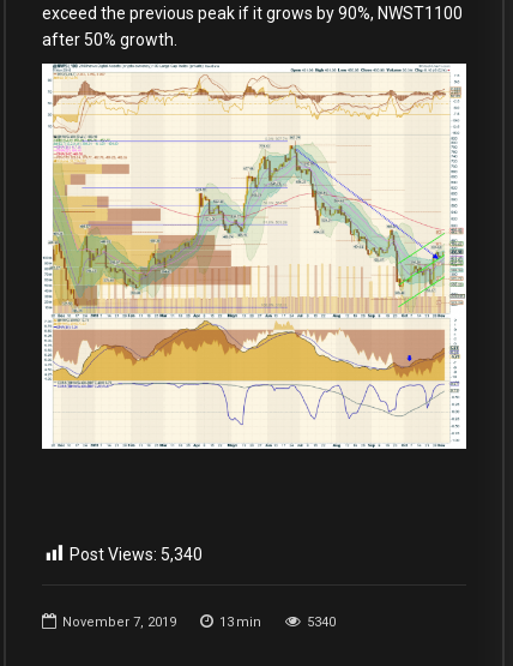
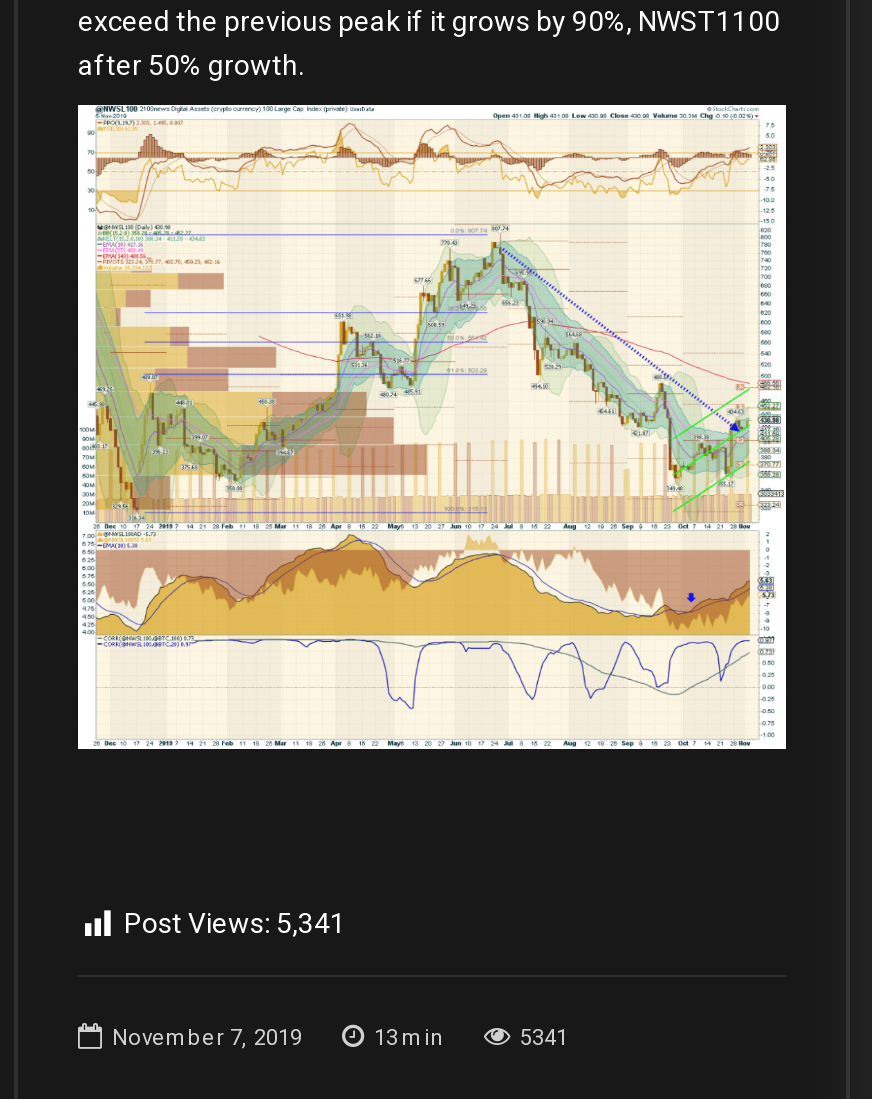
[70,544,203,563] Post Views: 5,340 -> [124,908,346,940] Post Views: 5,341
[307,614,335,630] 5340 -> [520,1024,568,1050] 5341

